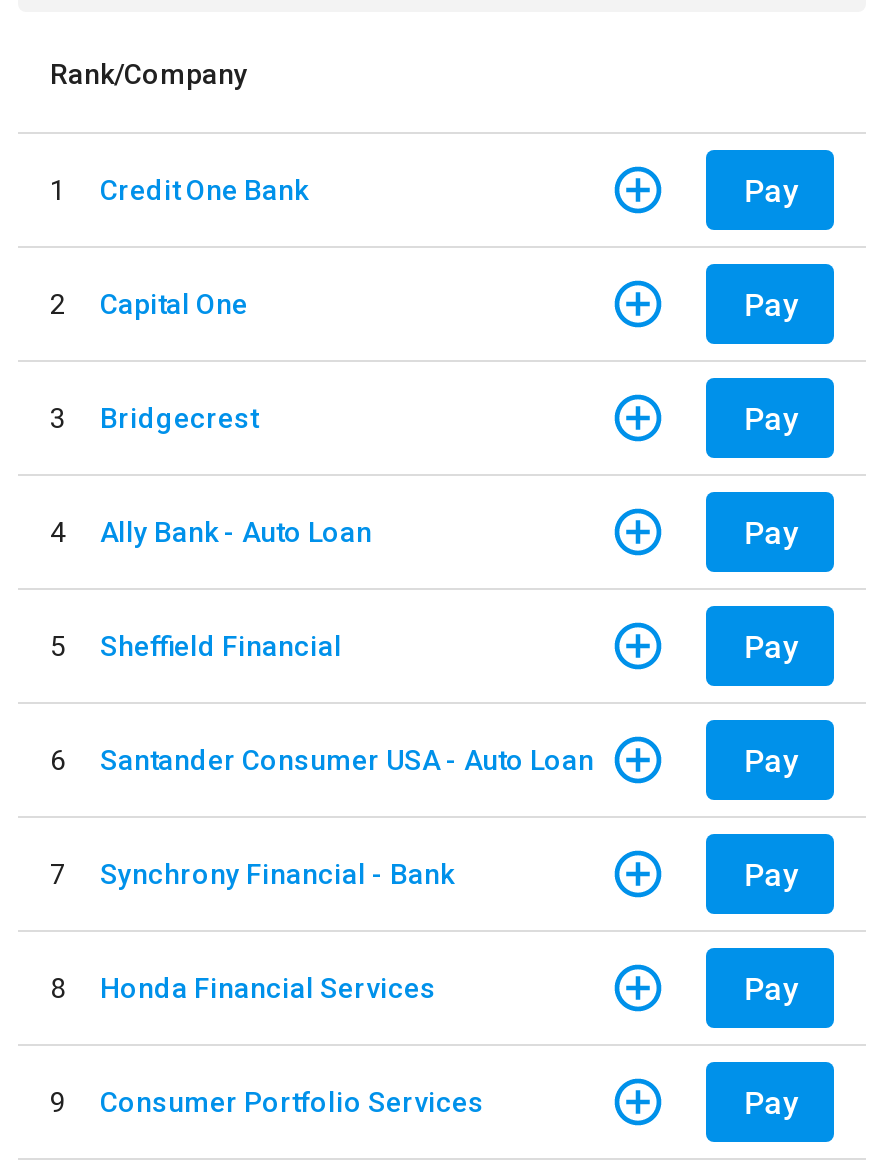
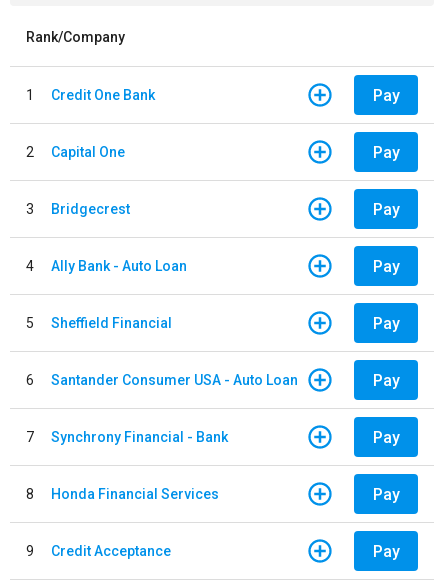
[100,1085,484,1117] Consumer Portfolio Services -> [51,542,171,558] Credit Acceptance

